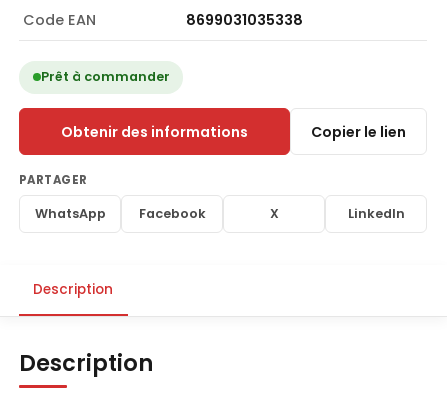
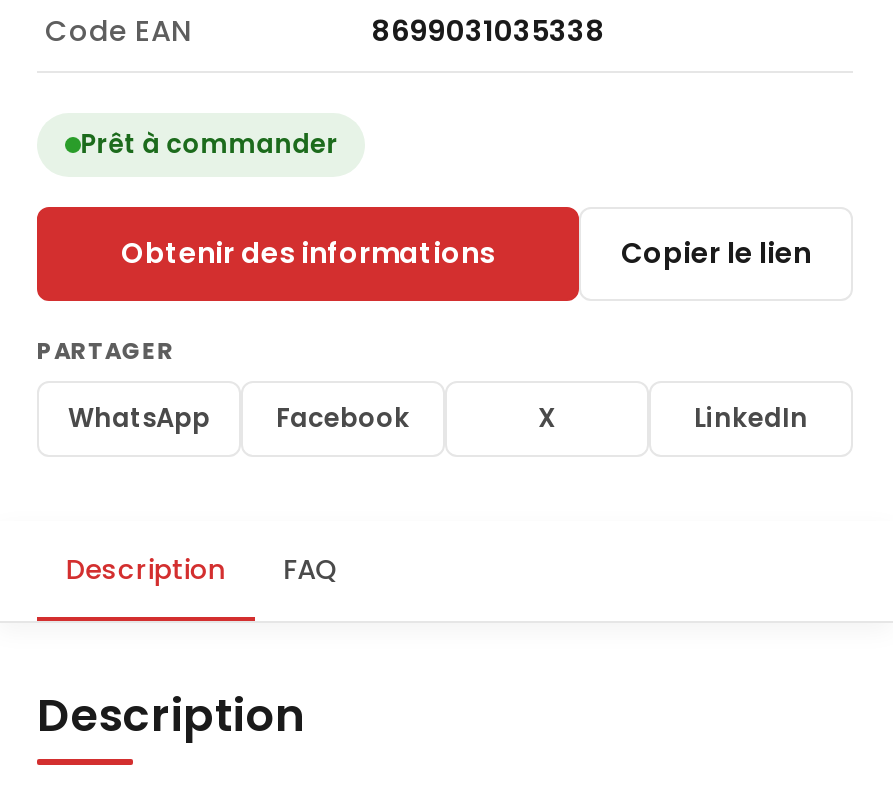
none -> [283,551,337,589] FAQ

